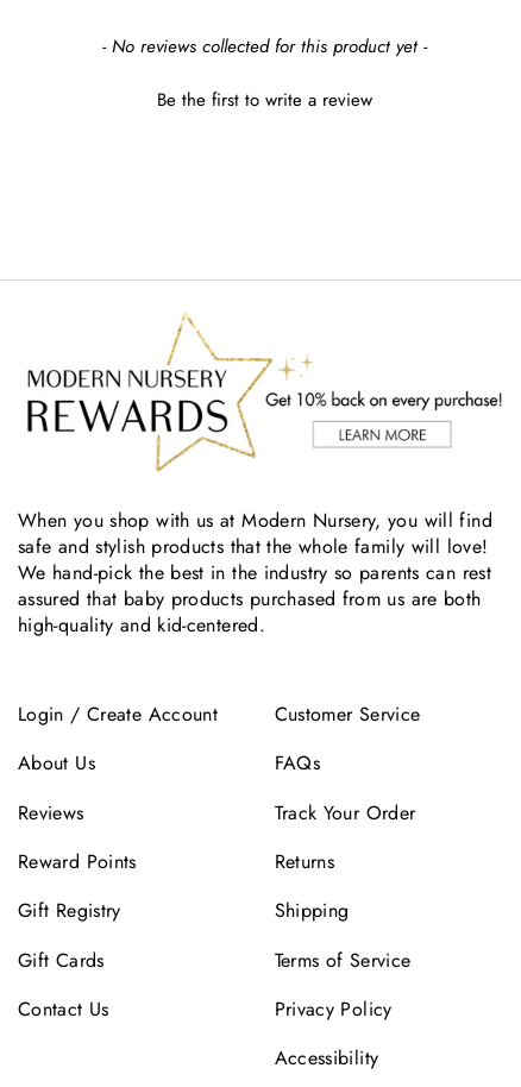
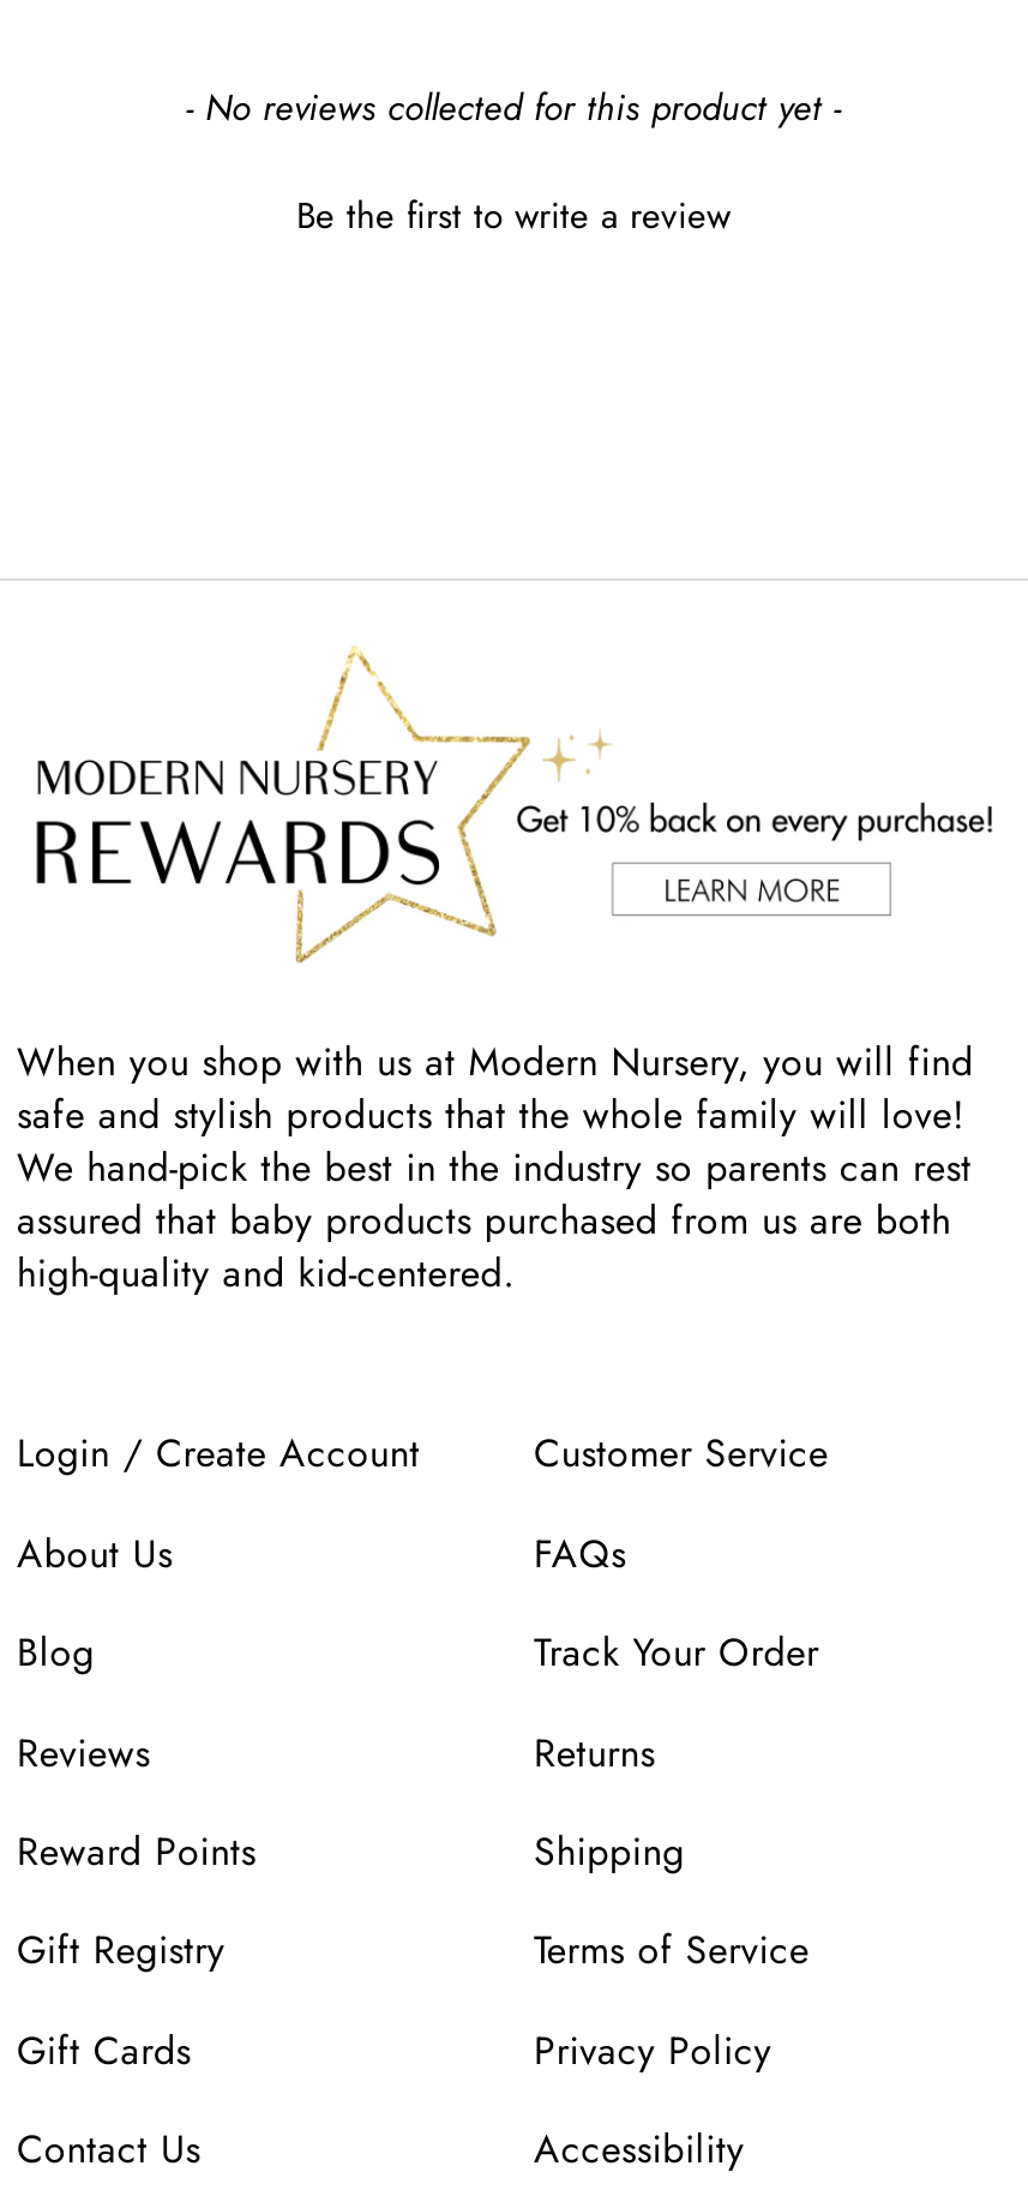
moved [18,799,137,1023] -> [17,1724,256,2177]: Reviews | Reward Points | Gift Registry | Gift Cards | Contact Us
none -> [17,1625,95,1680] Blog

